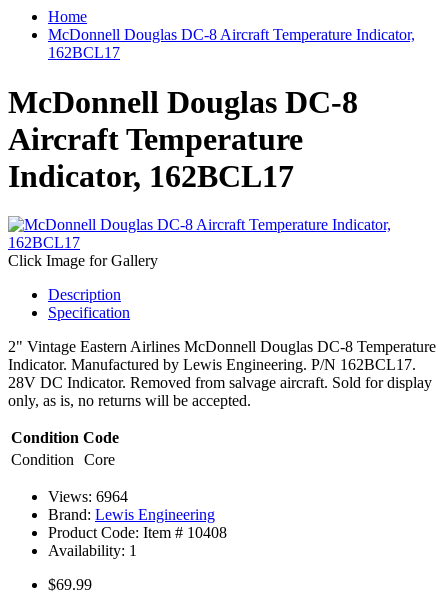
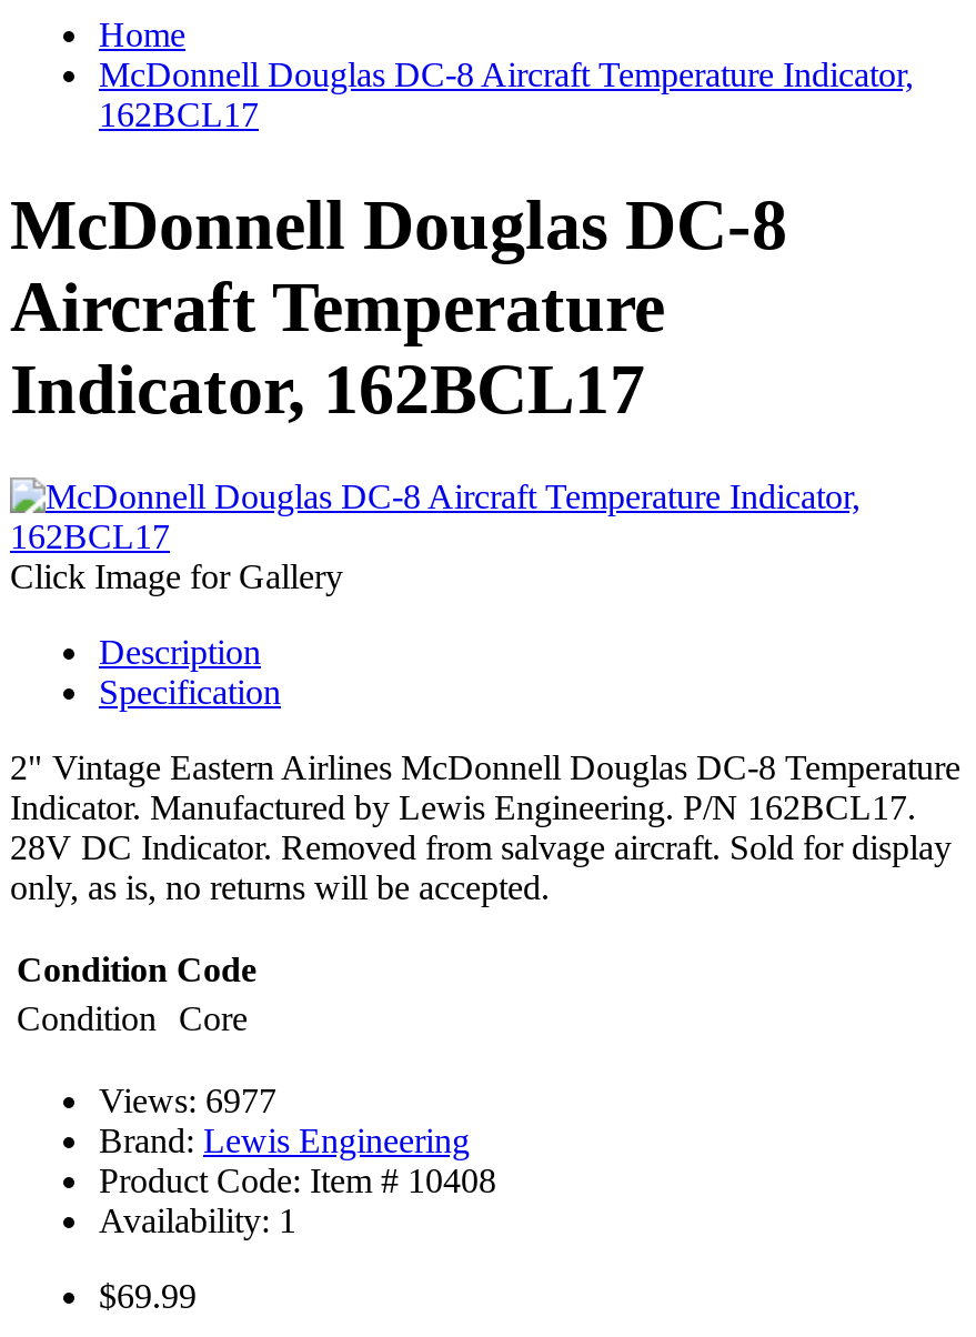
[48,488,128,505] Views: 6964 -> [99,1082,276,1120] Views: 6977

